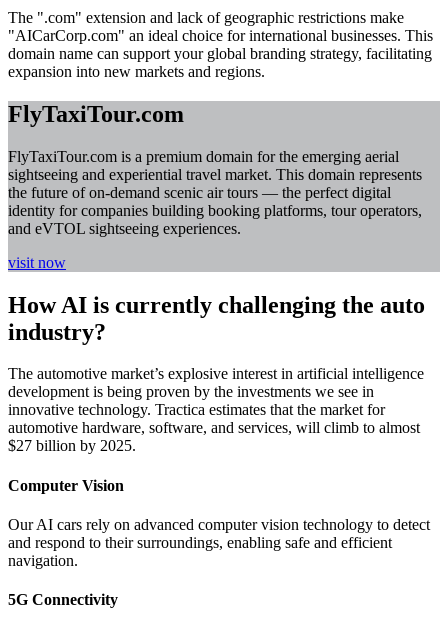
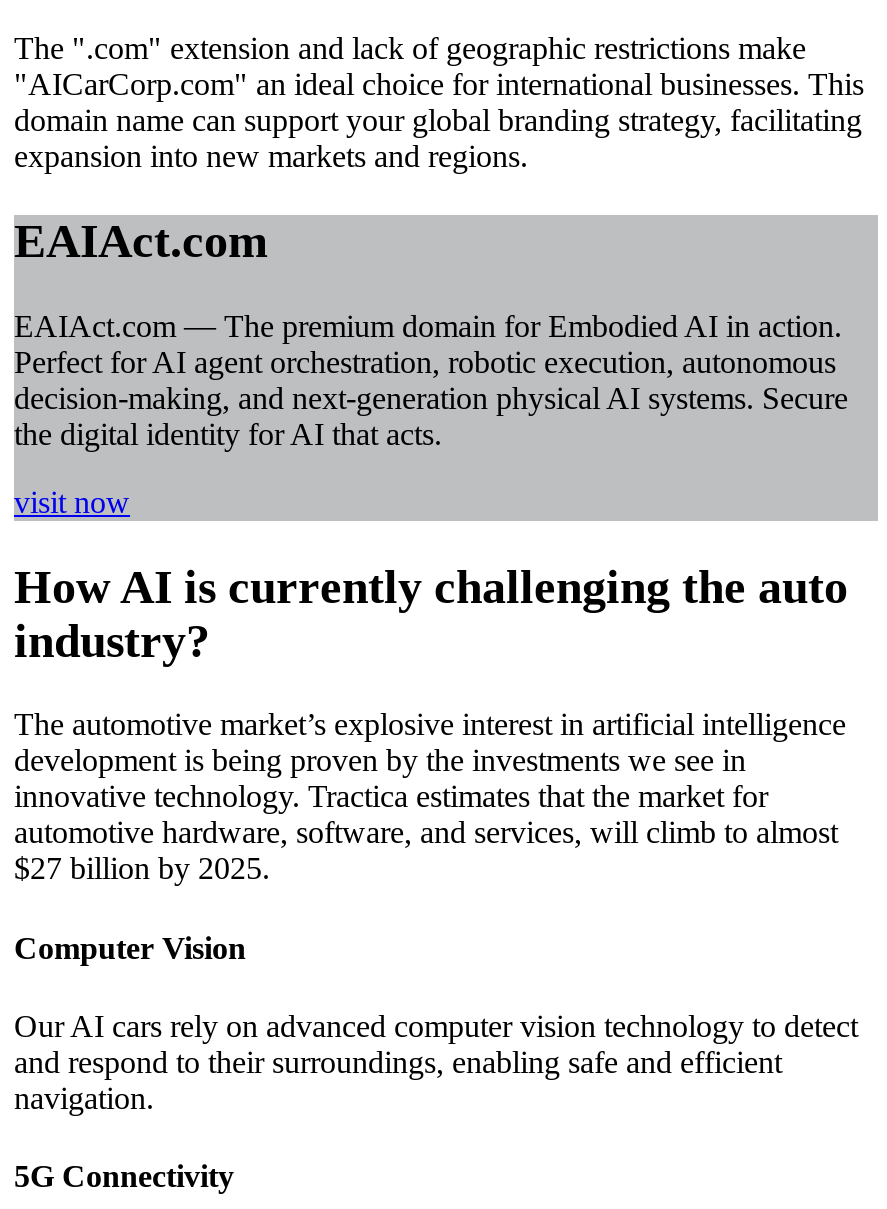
[8,101,184,127] FlyTaxiTour.com -> [14,214,268,266] EAIAct.com
[8,148,422,237] FlyTaxiTour.com is a premium domain for the emerging aerial | sightseeing and experiential travel market. This domain represents | the future of on-demand scenic air tours — the perfect digital | identity for companies building booking platforms, tour operators, | and eVTOL sightseeing experiences. -> [14,308,848,450] EAIAct.com — The premium domain for Embodied AI in action. | Perfect for AI agent orchestration, robotic execution, autonomous | decision-making, and next‑generation physical AI systems. Secure | the digital identity for AI that acts.

